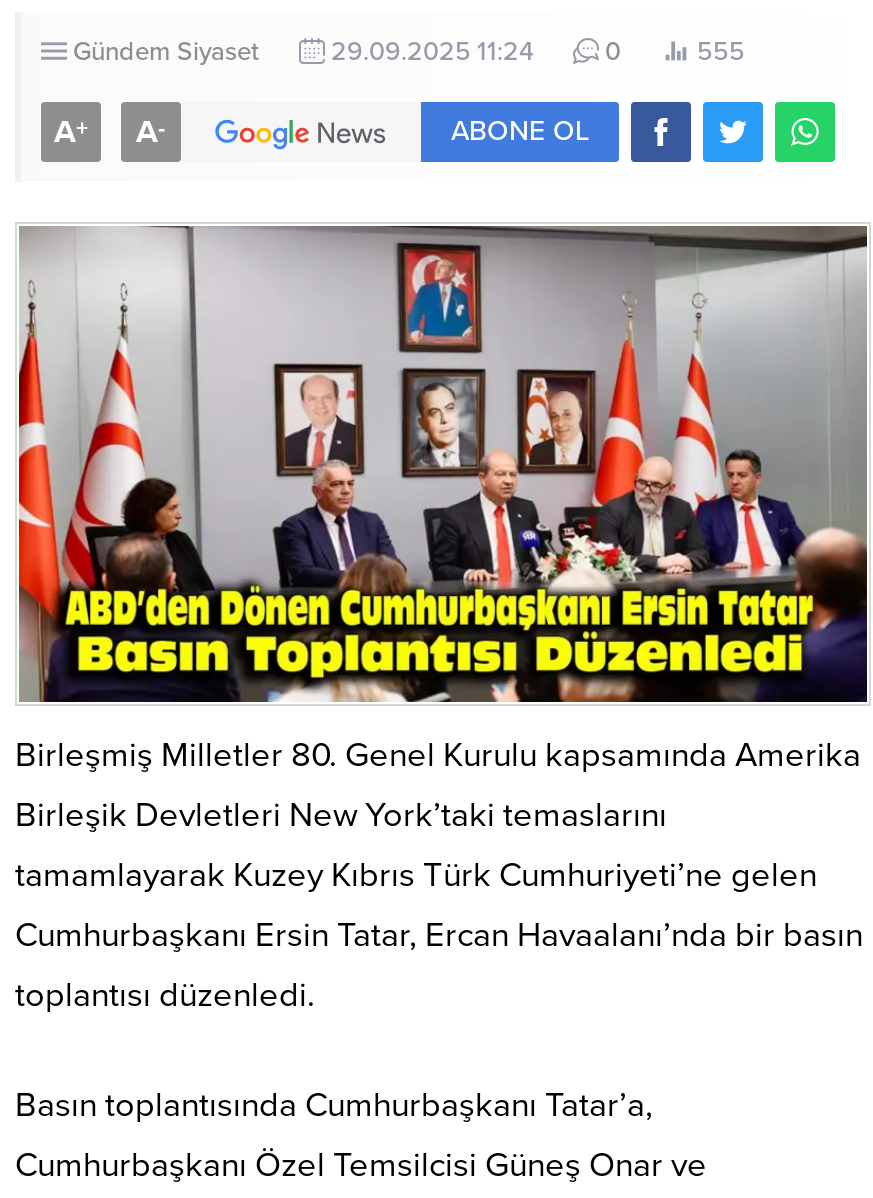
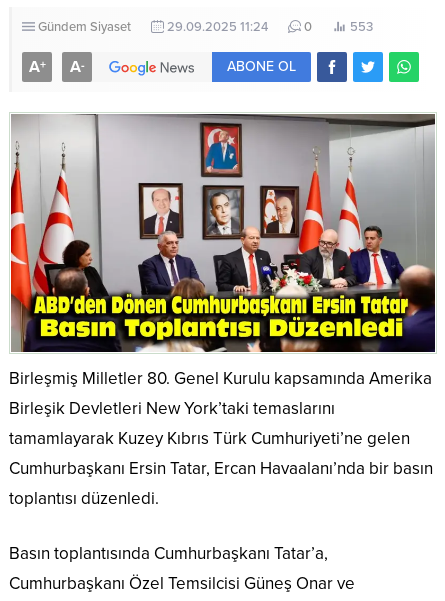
[697,36,745,68] 555 -> [350,19,373,35] 553

